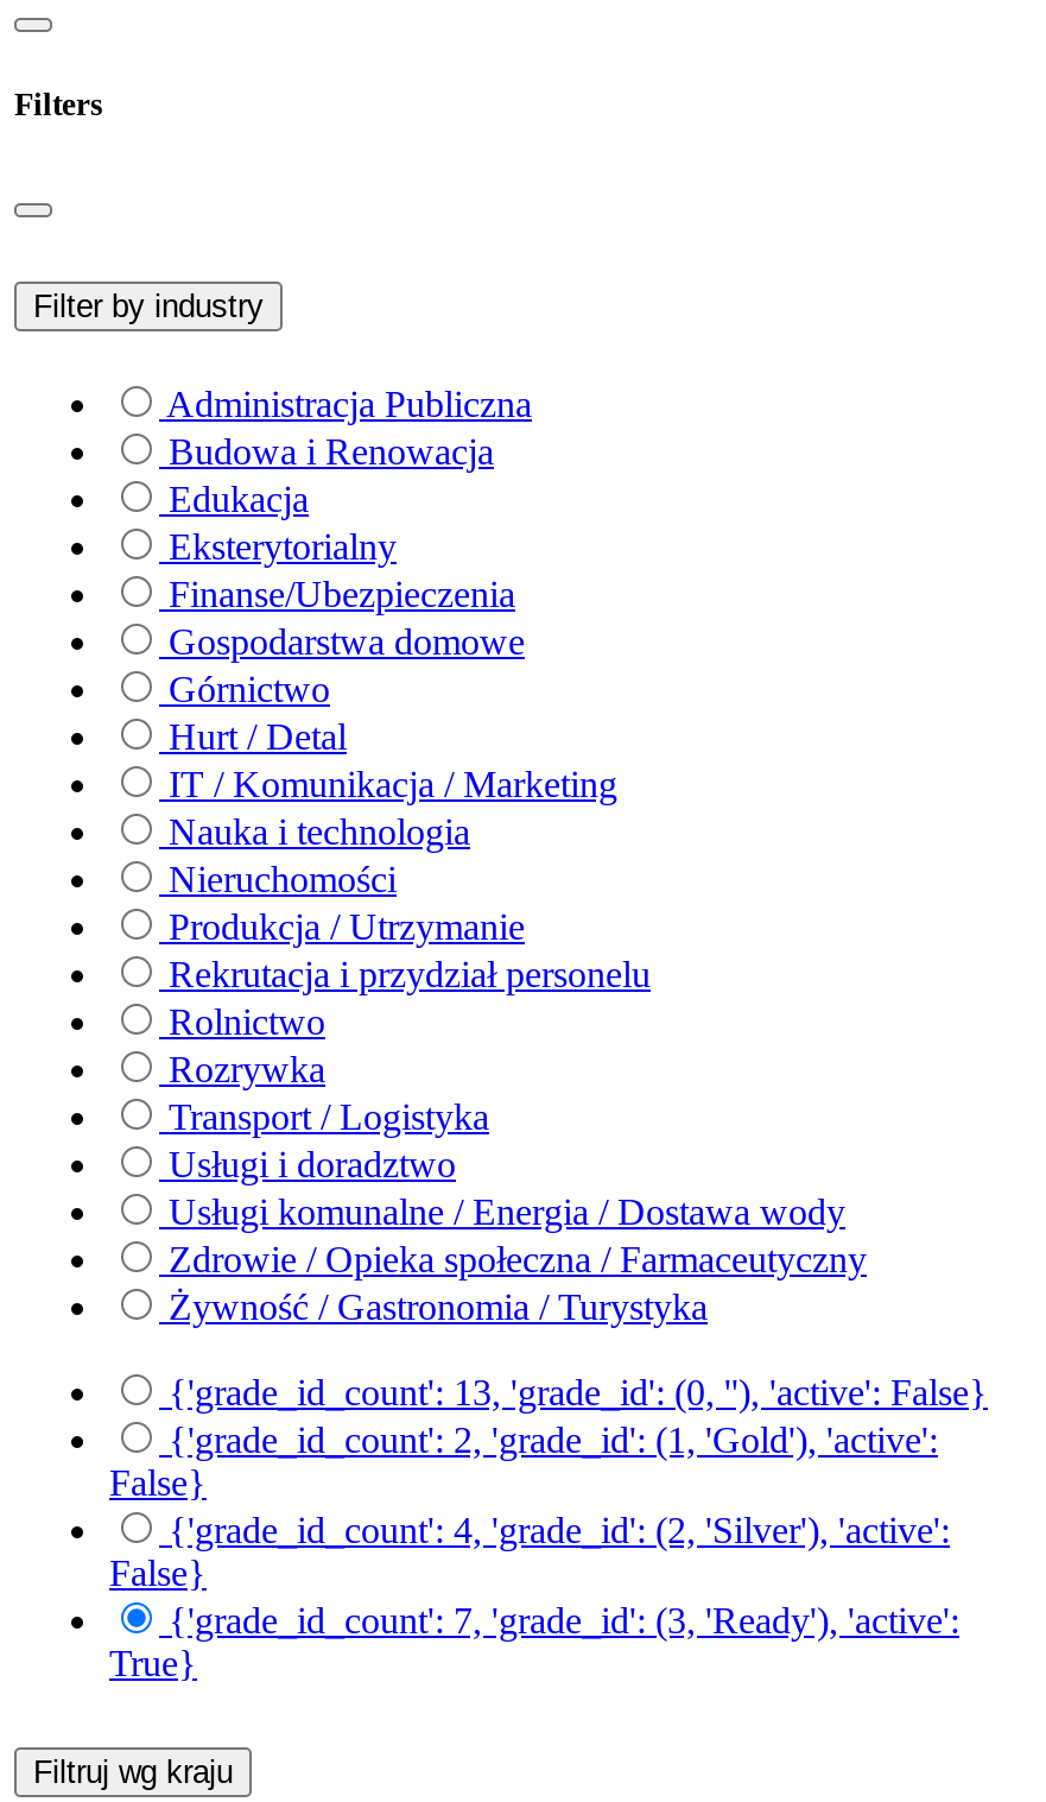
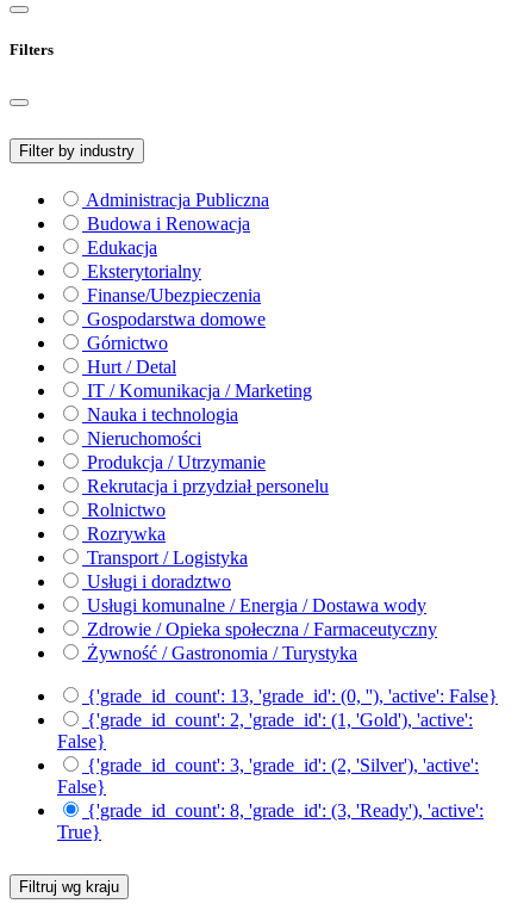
[169,1510,950,1550] {'grade_id_count': 4, 'grade_id': (2, 'Silver'), 'active': -> [87,755,479,775] {'grade_id_count': 3, 'grade_id': (2, 'Silver'), 'active':
[169,1600,959,1640] {'grade_id_count': 7, 'grade_id': (3, 'Ready'), 'active': -> [87,800,484,820] {'grade_id_count': 8, 'grade_id': (3, 'Ready'), 'active':

